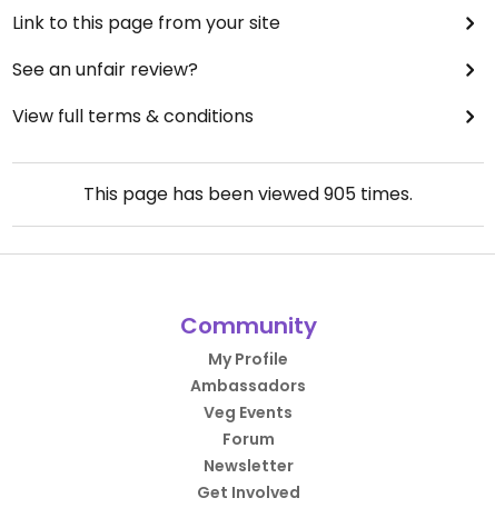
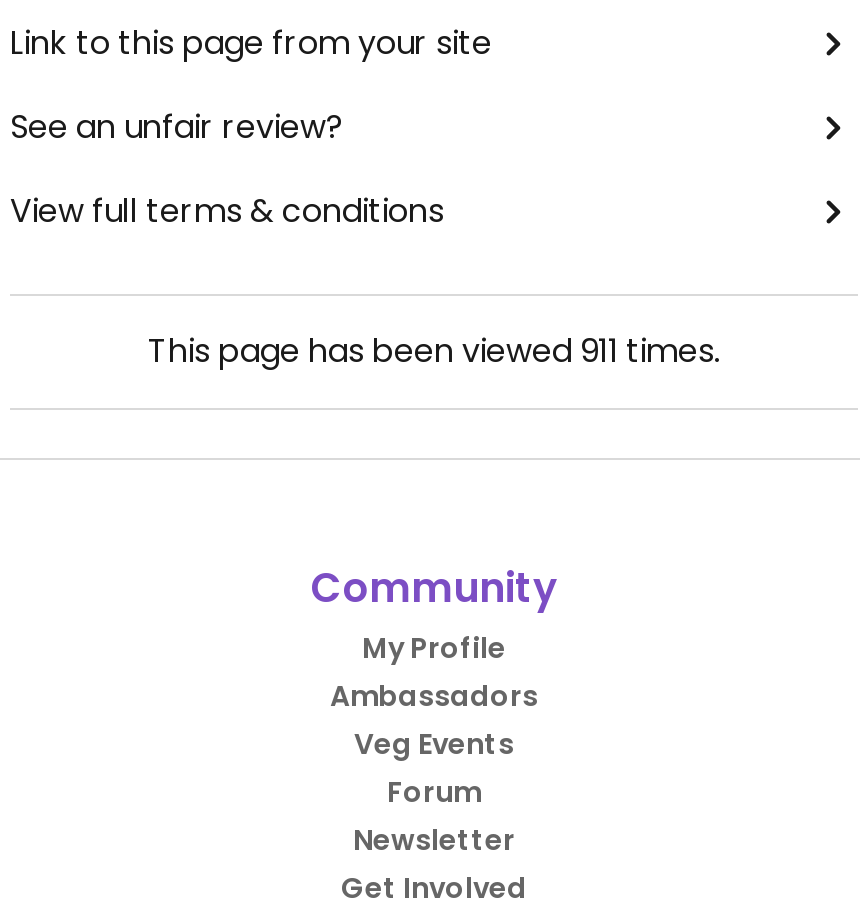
[83,181,413,207] This page has been viewed 905 times. -> [148,328,720,374] This page has been viewed 911 times.

